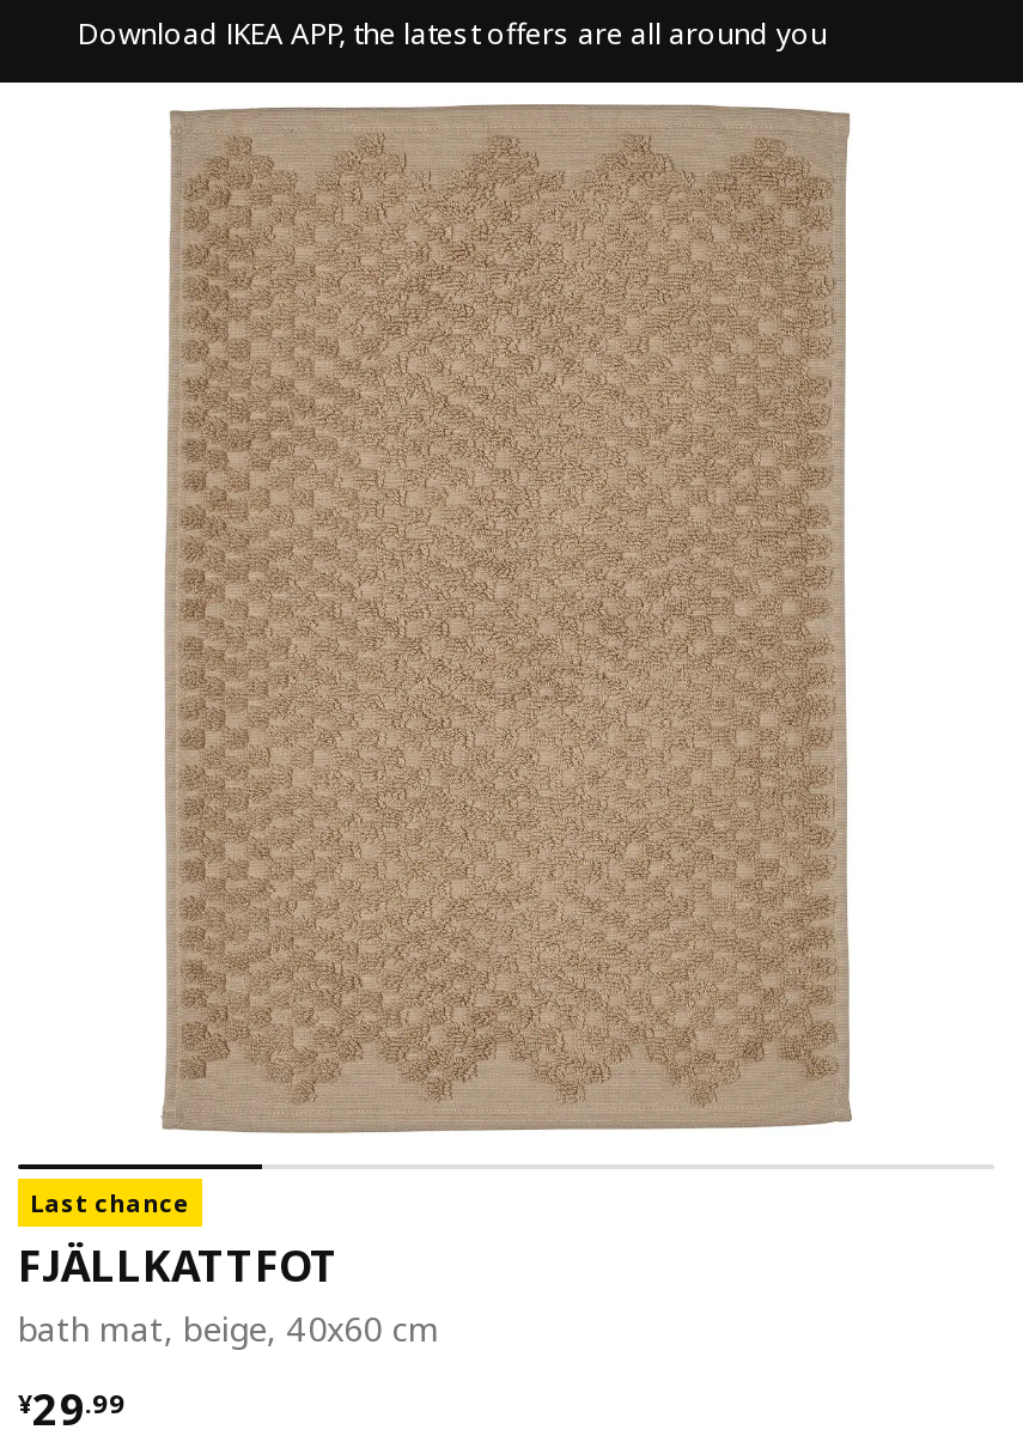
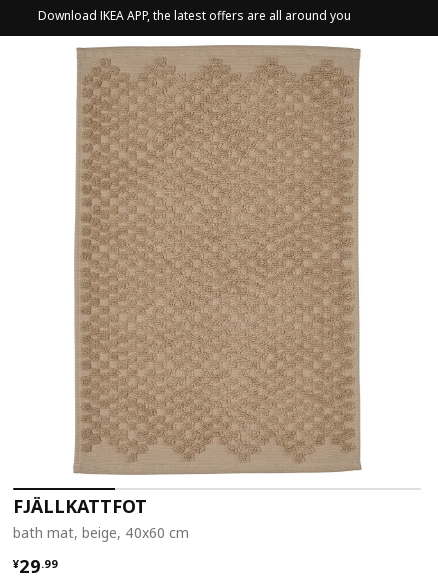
[30,1186,190,1219] Last chance -> none

